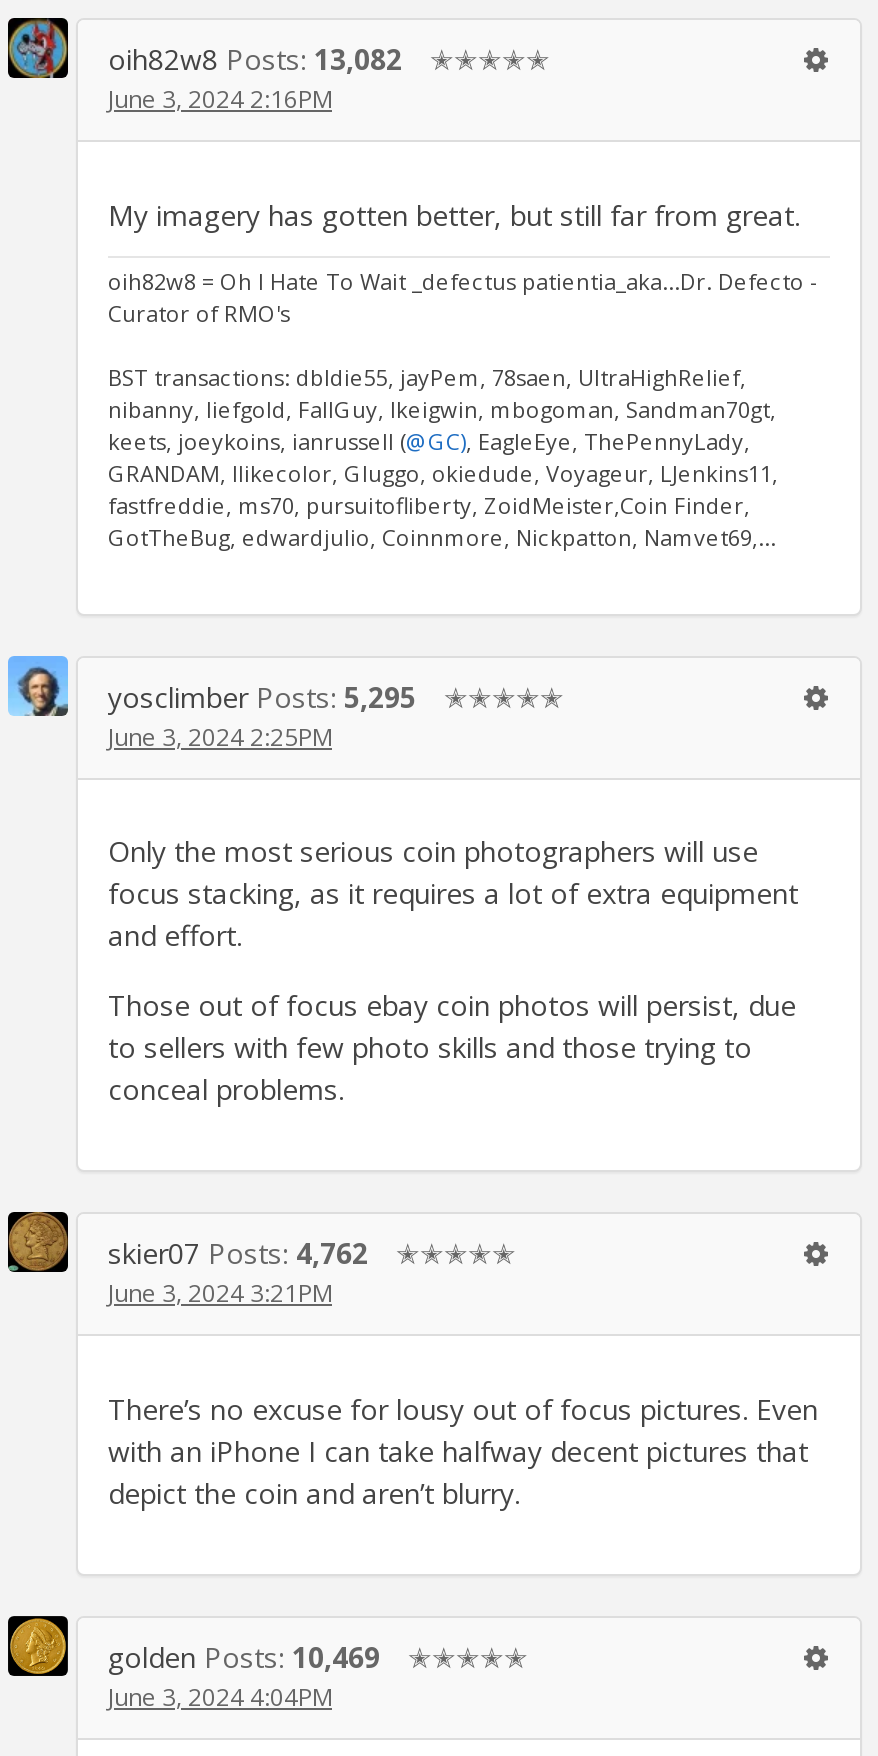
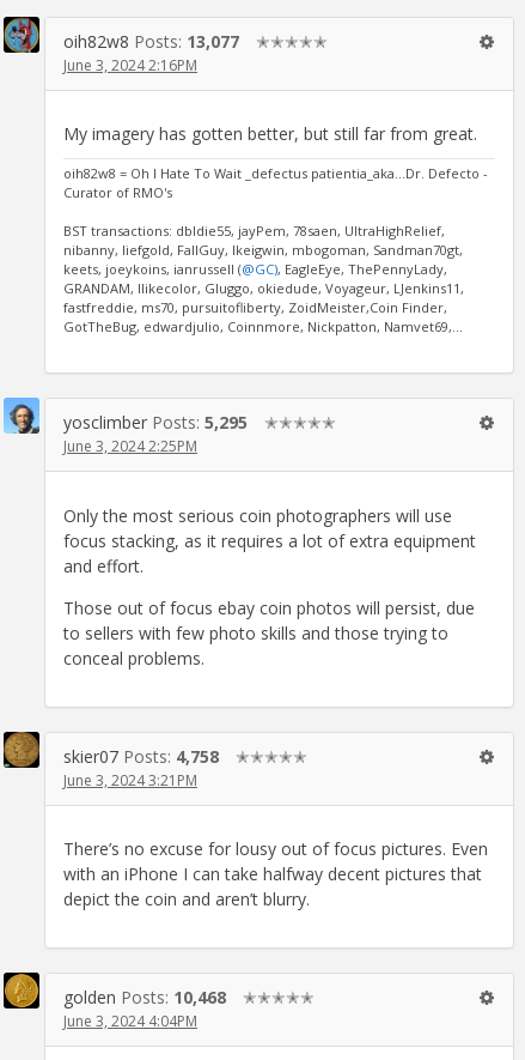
[108,40,402,78] oih82w8 Posts: 13,082 -> [63,30,239,53] oih82w8 Posts: 13,077
[108,1234,368,1272] skier07 Posts: 4,762 -> [63,745,219,768] skier07 Posts: 4,758
[108,1637,380,1675] golden Posts: 10,469 -> [63,986,226,1009] golden Posts: 10,468

